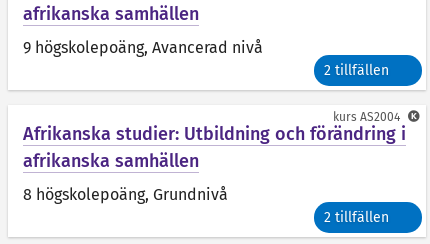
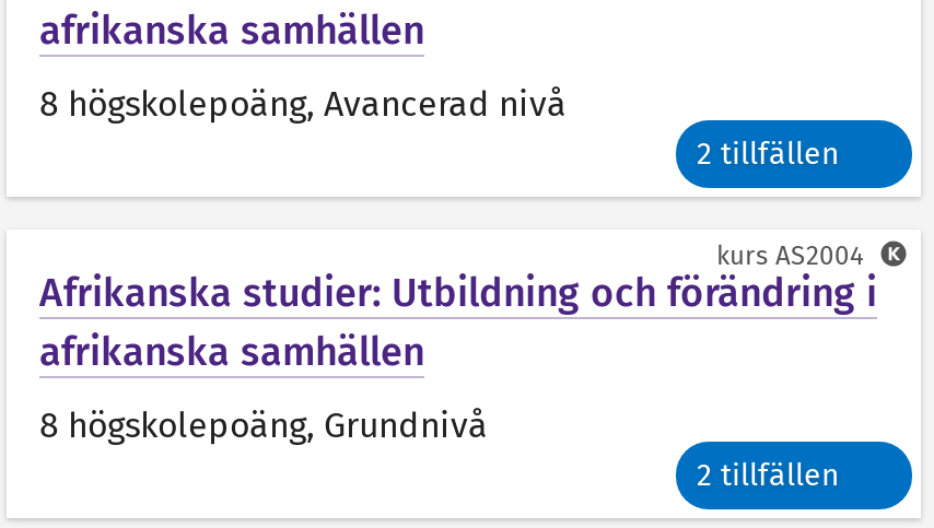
[23,38,263,57] 9 högskolepoäng, Avancerad nivå -> [39,83,567,125] 8 högskolepoäng, Avancerad nivå

